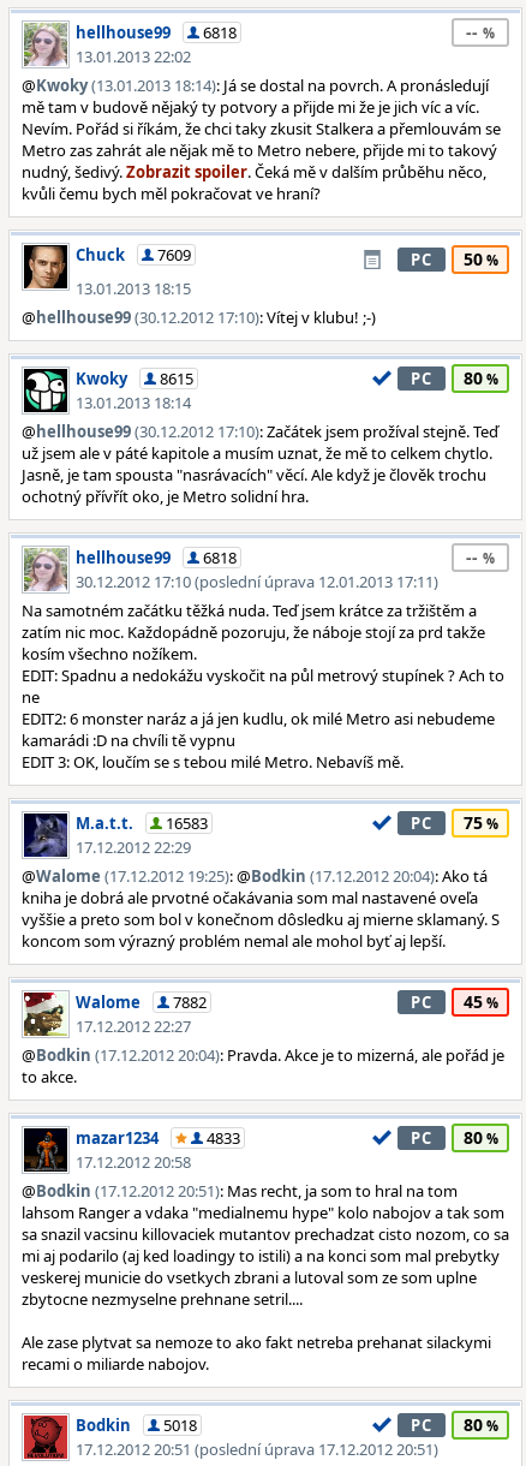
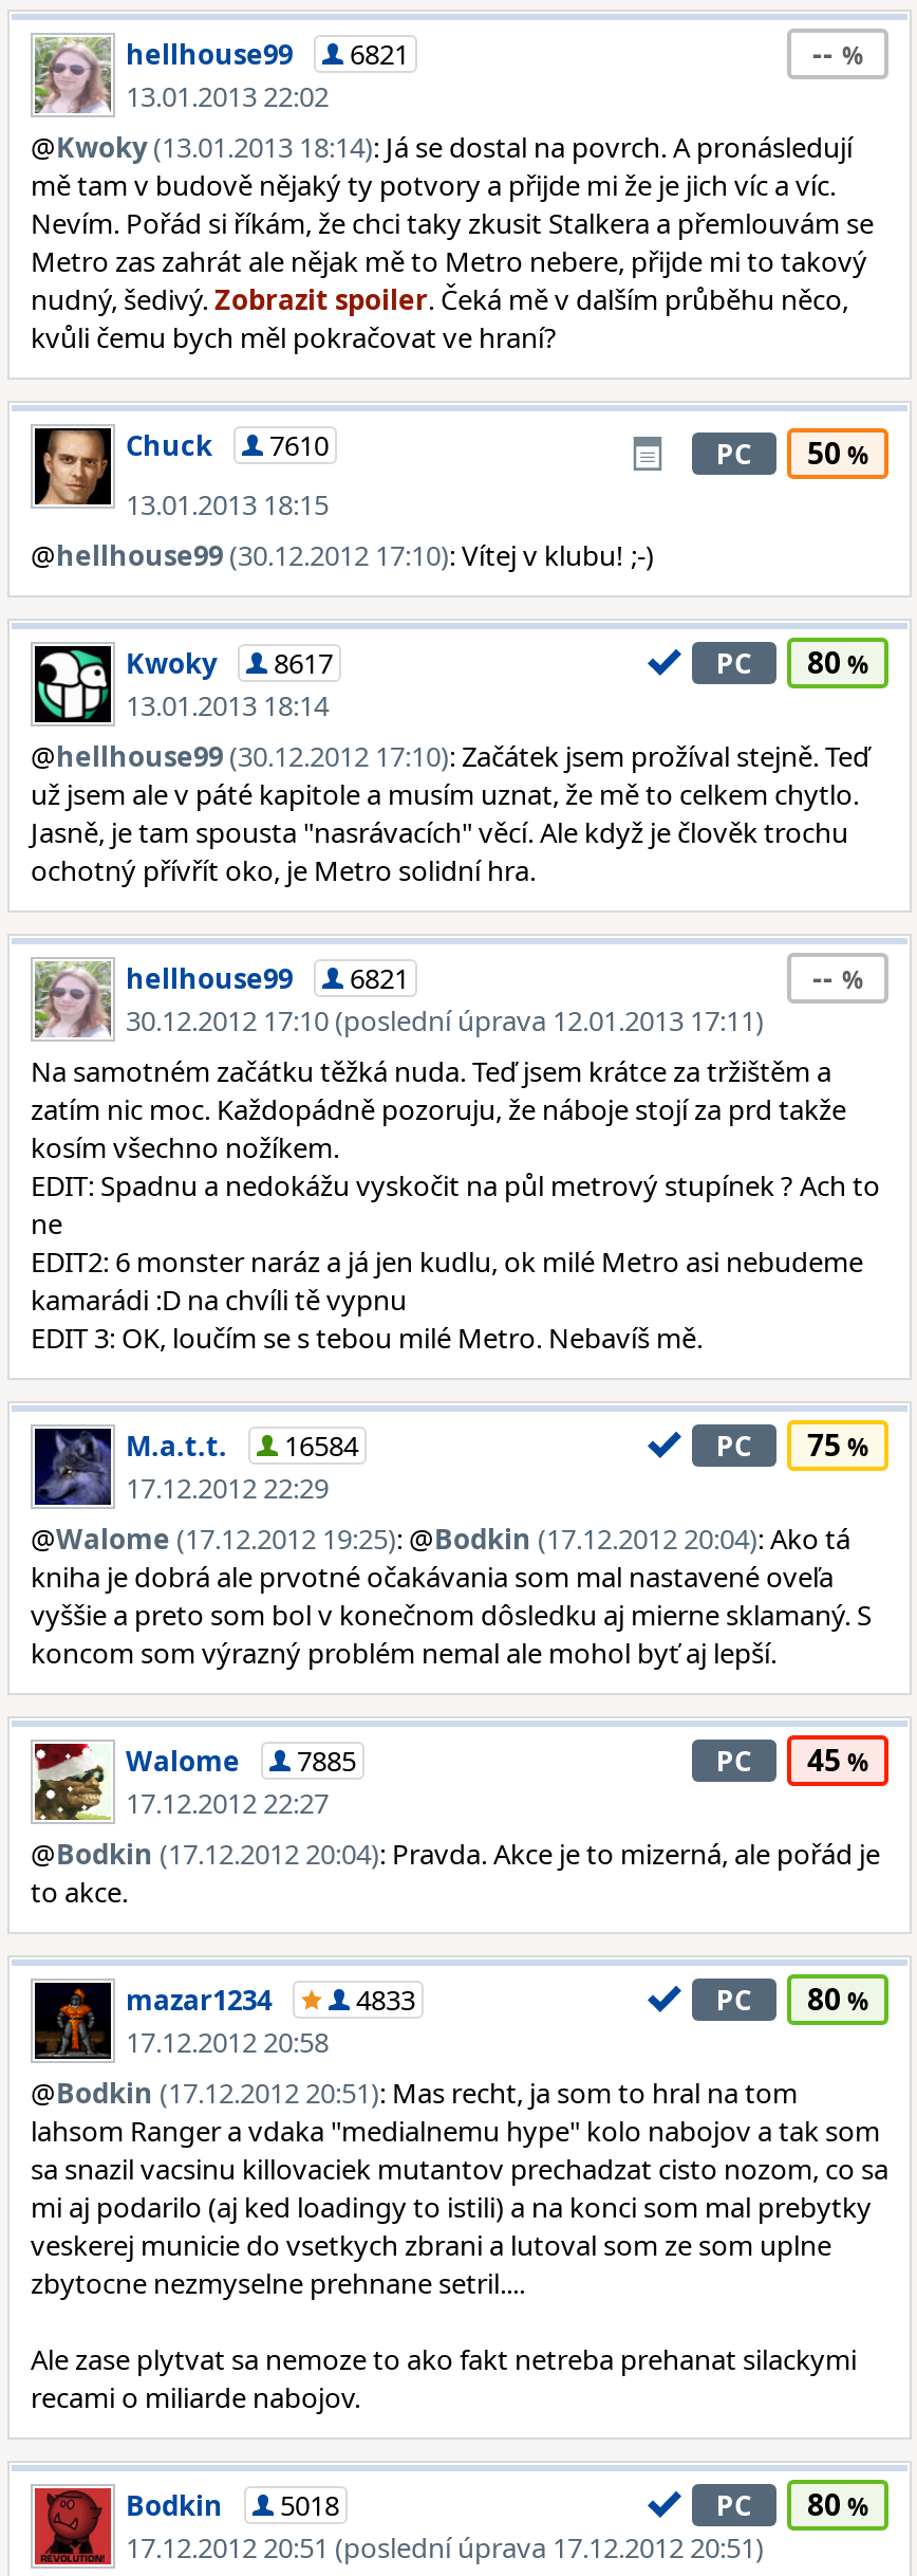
[76,22,237,43] hellhouse99 6818 -> [126,35,409,73] hellhouse99 6821
[76,244,191,266] Chuck 7609 -> [126,426,329,464] Chuck 7610
[76,368,193,389] Kwoky 8615 -> [126,644,333,682] Kwoky 8617
[76,547,237,568] hellhouse99 6818 -> [126,959,409,997] hellhouse99 6821
[76,812,208,834] M.a.t.t. 16583 -> [126,1427,358,1465] M.a.t.t. 16584
[76,991,207,1013] Walome 7882 -> [126,1742,356,1780] Walome 7885

